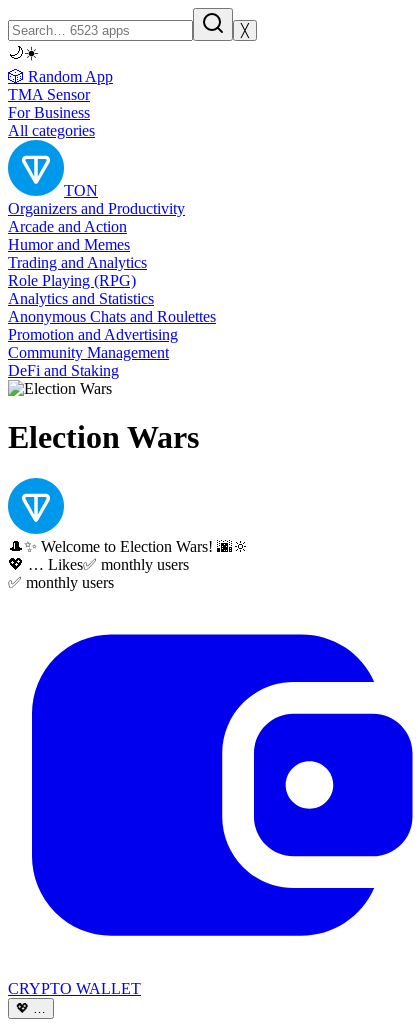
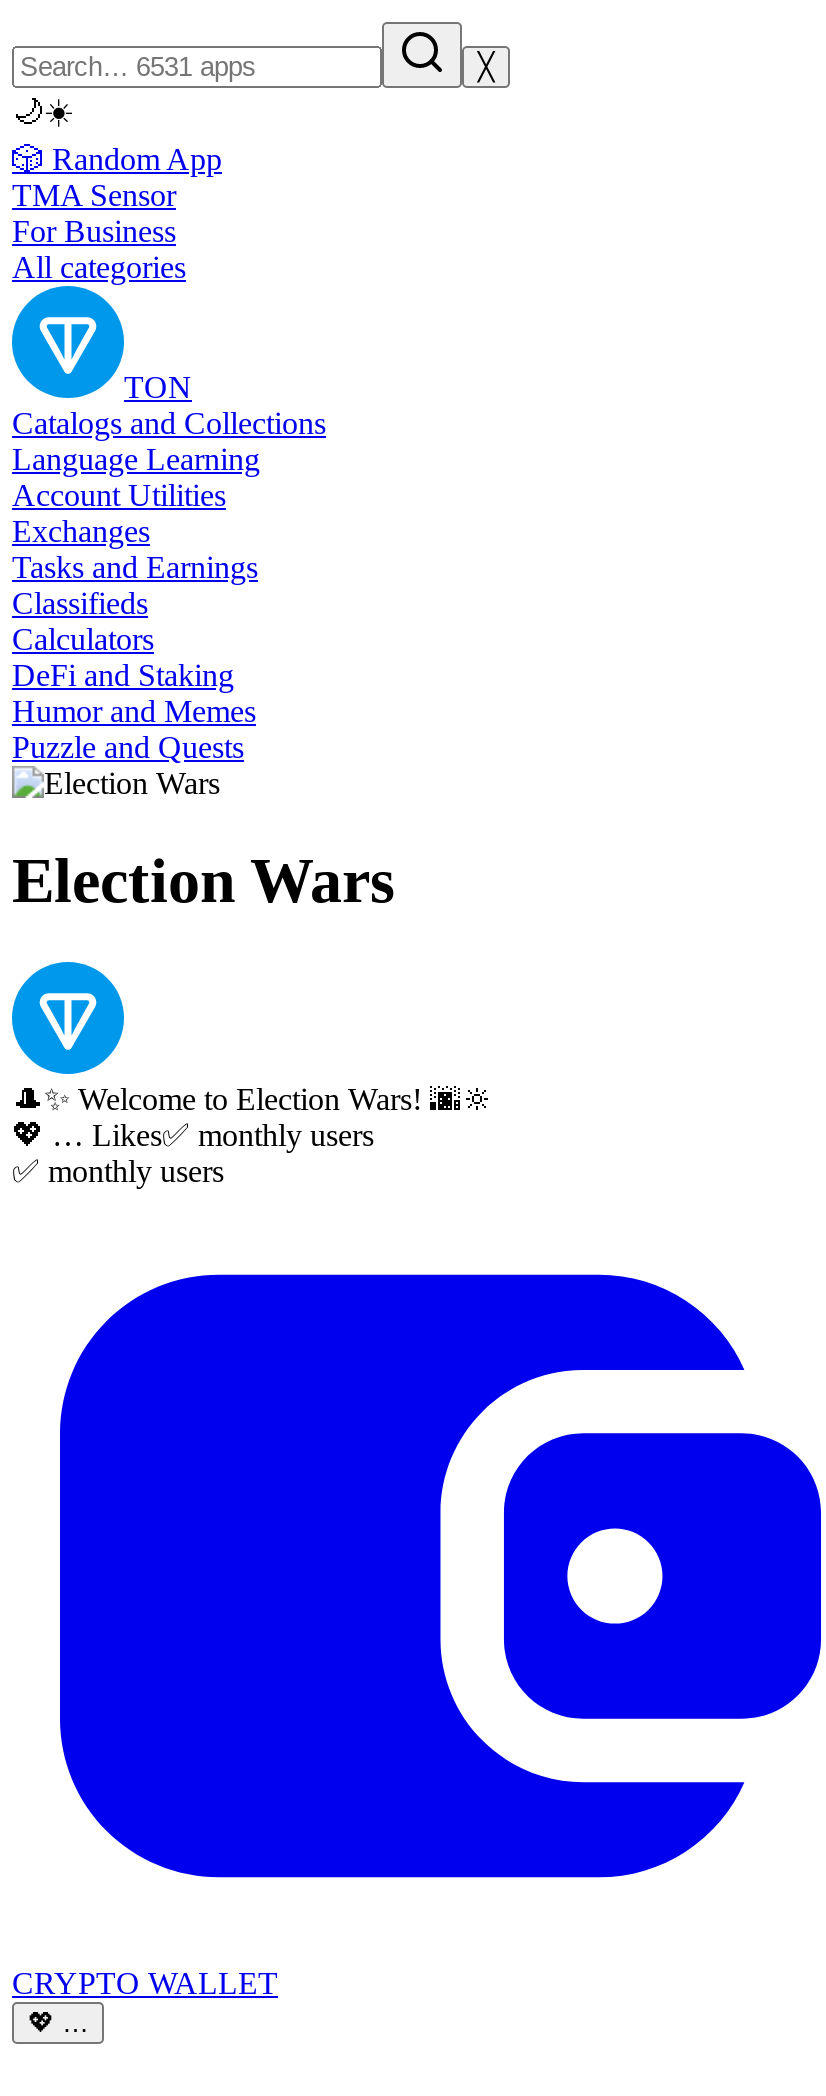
[8,200,185,235] Organizers and Productivity | Arcade and Action -> [12,406,326,656] Catalogs and Collections | Language Learning | Account Utilities | Exchanges | Tasks and Earnings | Classifieds | Calculators
moved [8,236,130,253] -> [12,694,256,728]: Humor and Memes
[8,254,216,361] Trading and Analytics | Role Playing (RPG) | Analytics and Statistics | Anonymous Chats and Roulettes | Promotion and Advertising | Community Management -> [12,730,244,764] Puzzle and Quests
moved [8,362,119,379] -> [12,658,234,692]: DeFi and Staking

